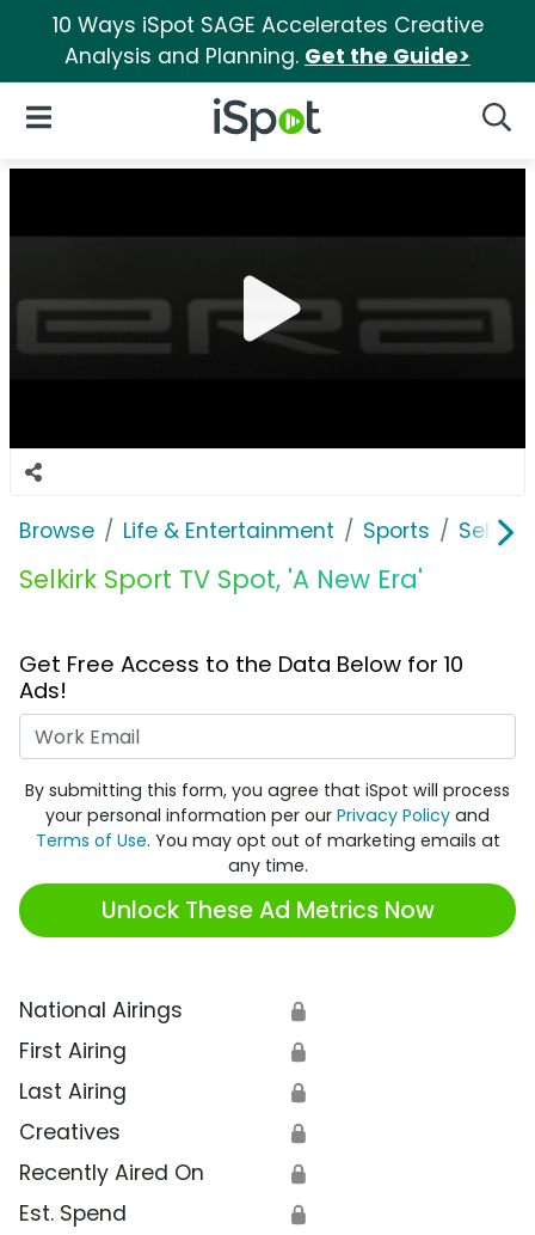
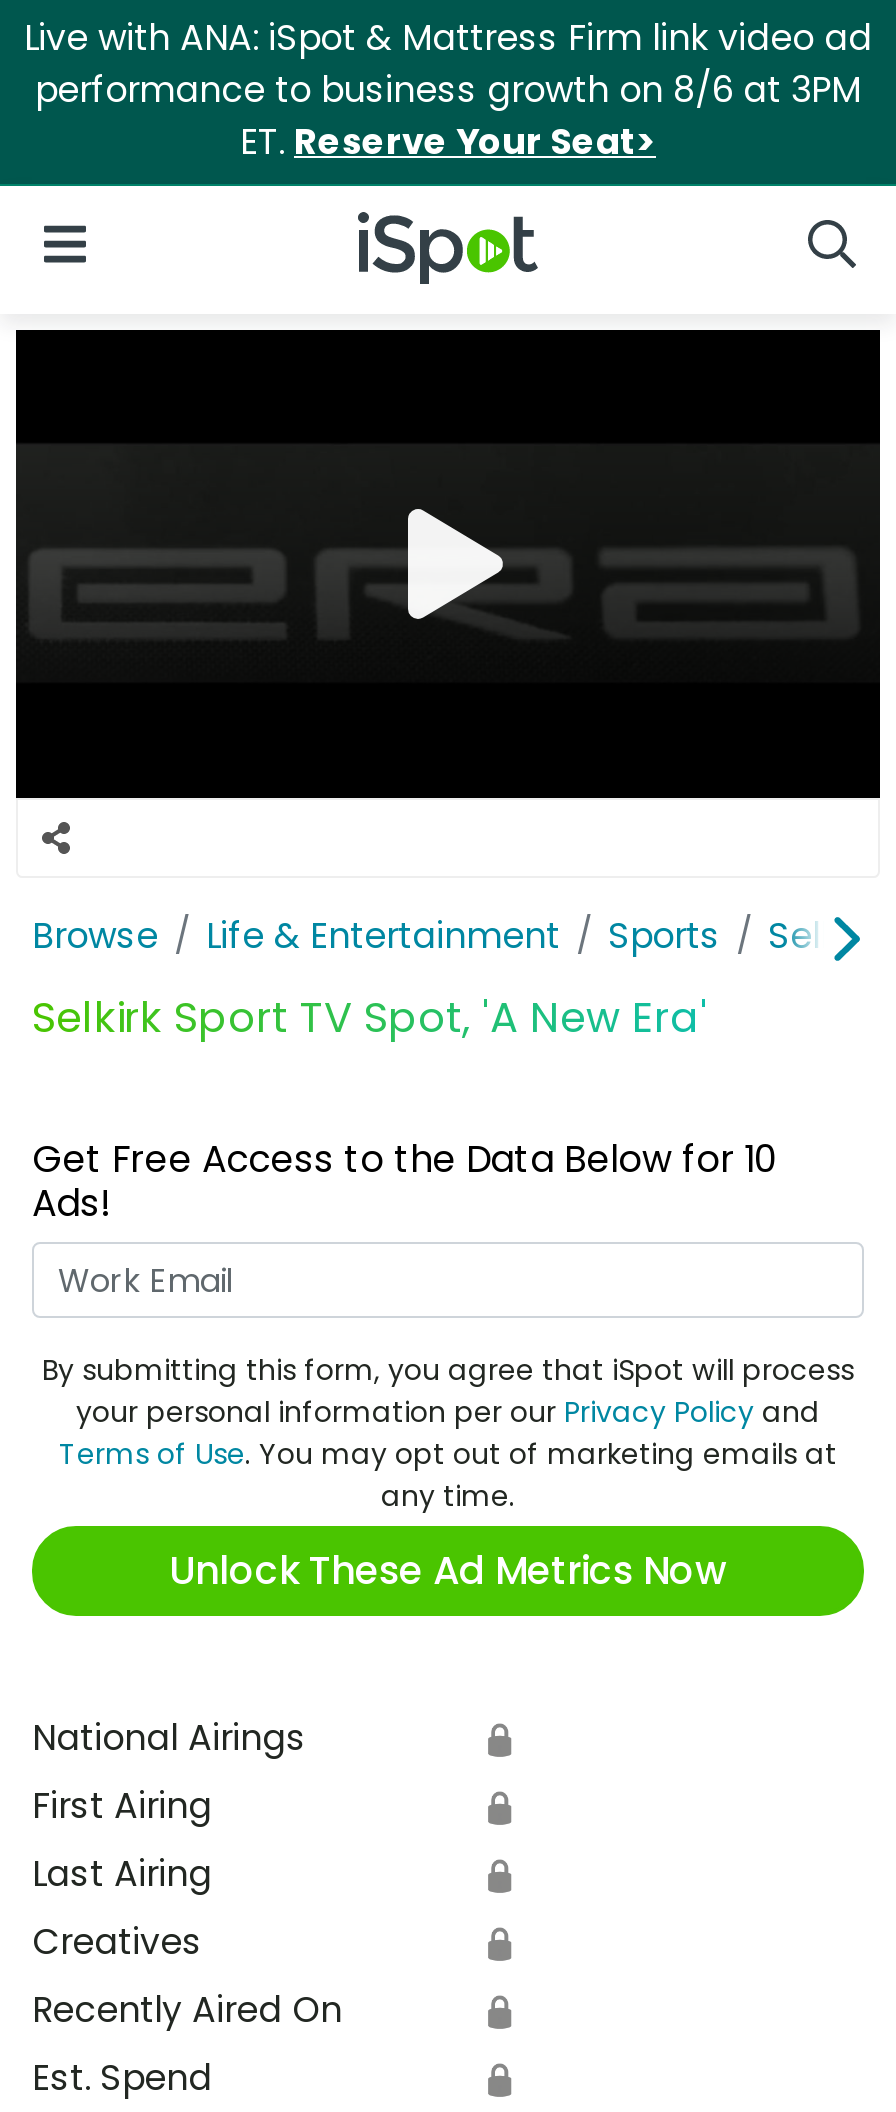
[52,11,483,71] 10 Ways iSpot SAGE Accelerates Creative | Analysis and Planning. Get the Guide> -> [24,14,872,166] Live with ANA: iSpot & Mattress Firm link video ad | performance to business growth on 8/6 at 3PM | ET. Reserve Your Seat>

